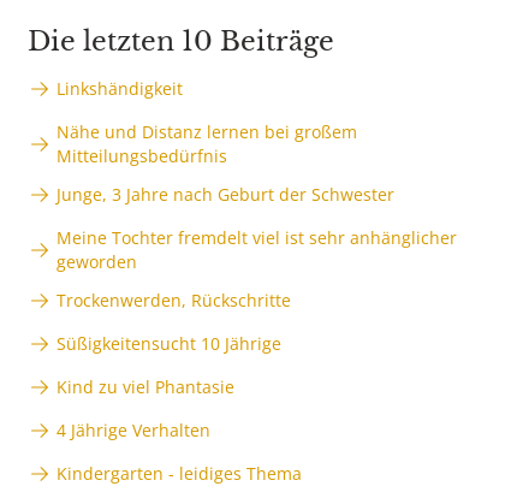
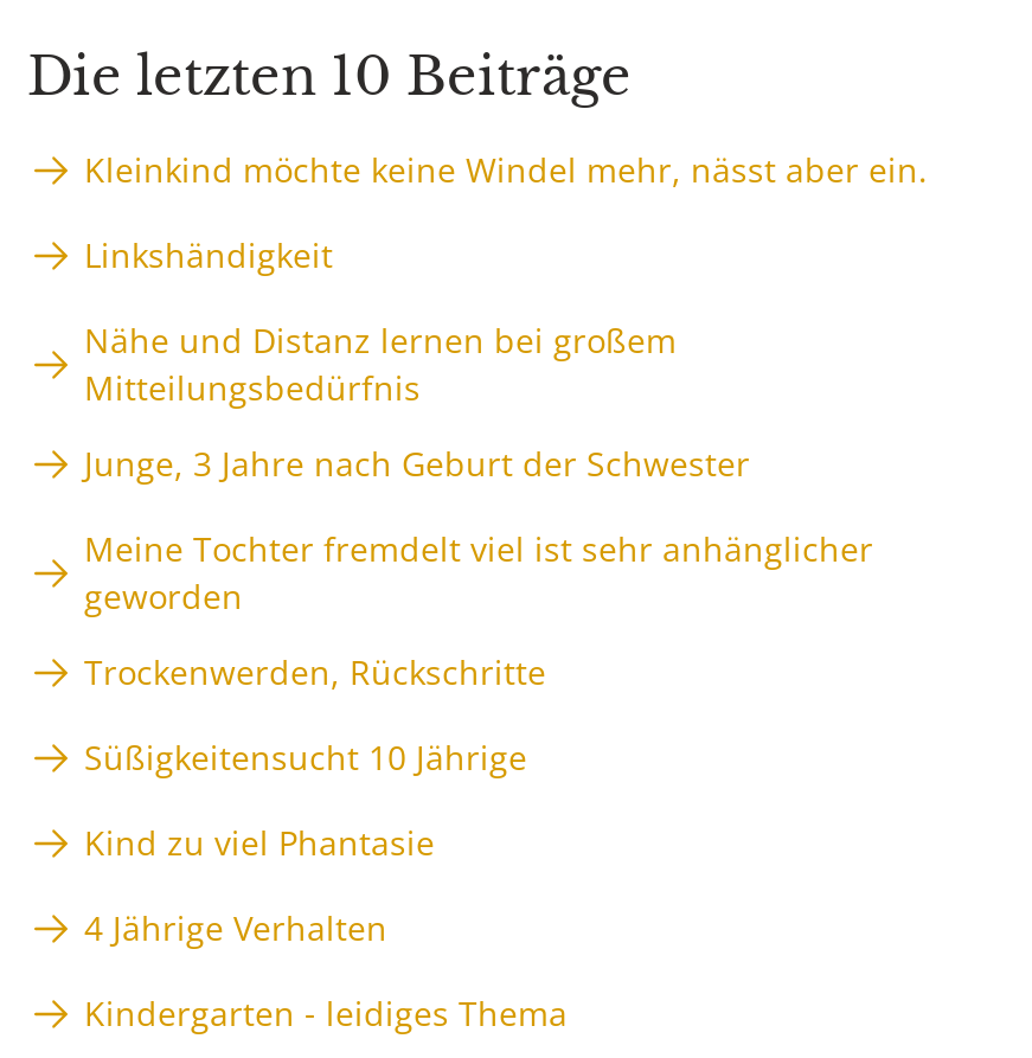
none -> [84,147,928,192] Kleinkind möchte keine Windel mehr, nässt aber ein.

